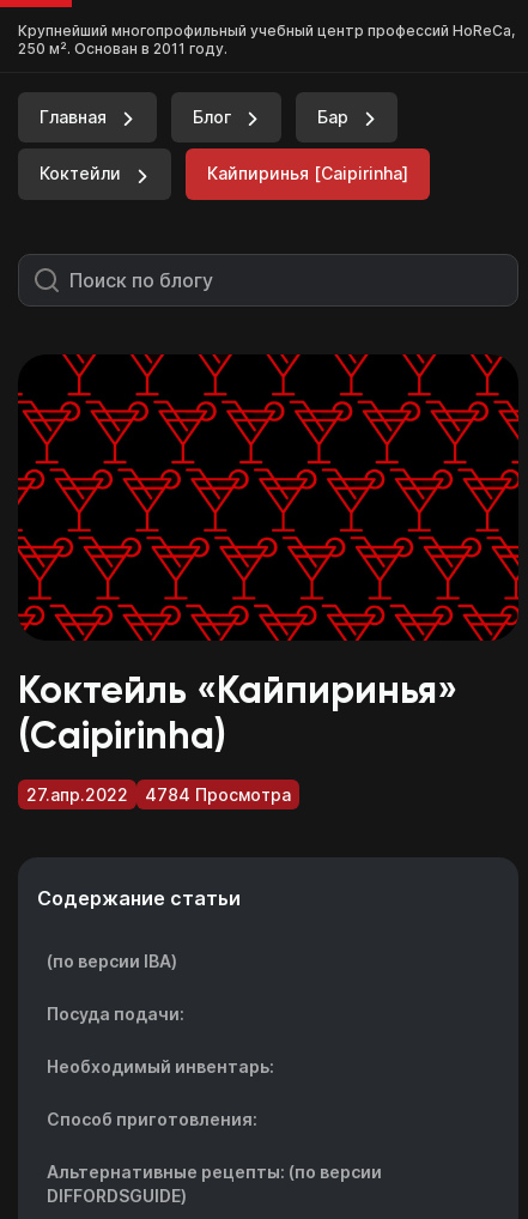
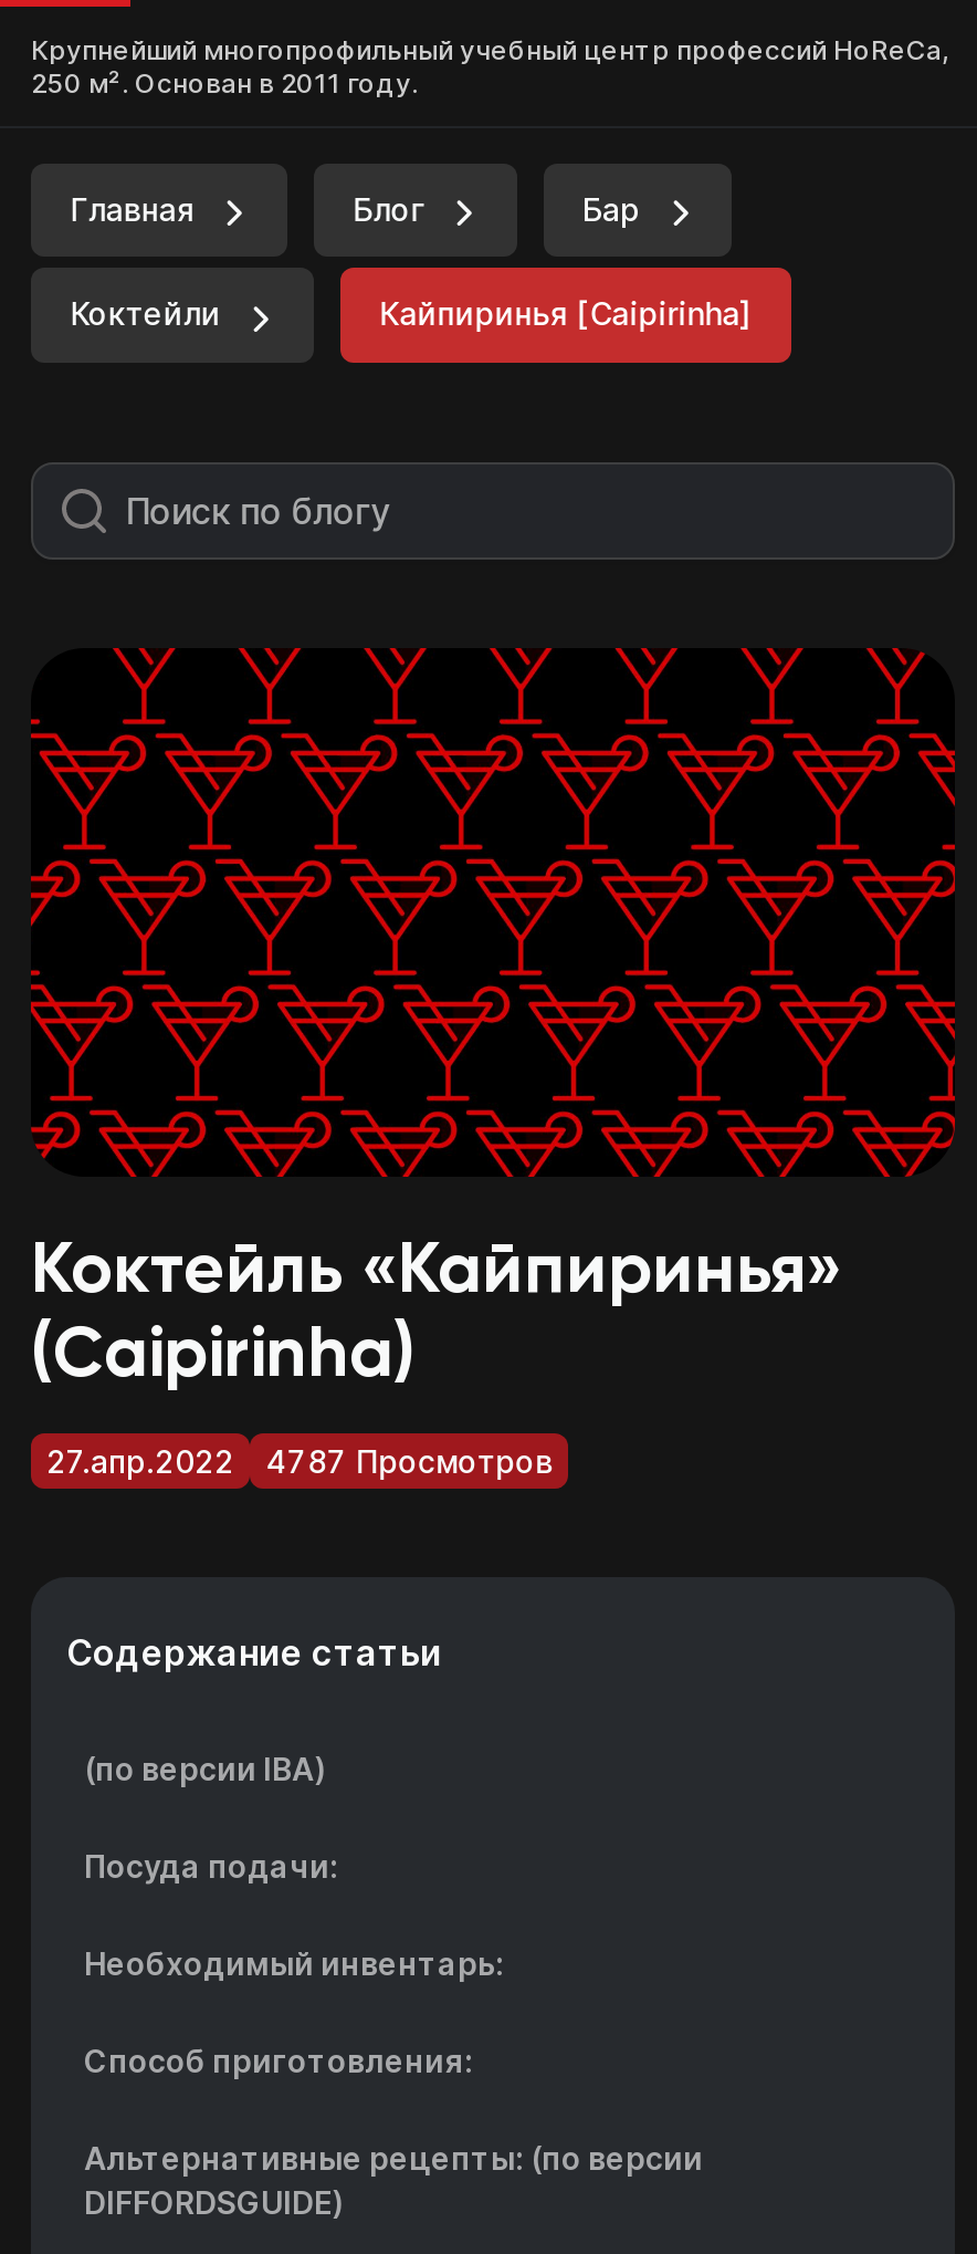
[26,784,291,804] 27.апр.2022 4784 Просмотра -> [46,1441,553,1479] 27.апр.2022 4787 Просмотров

